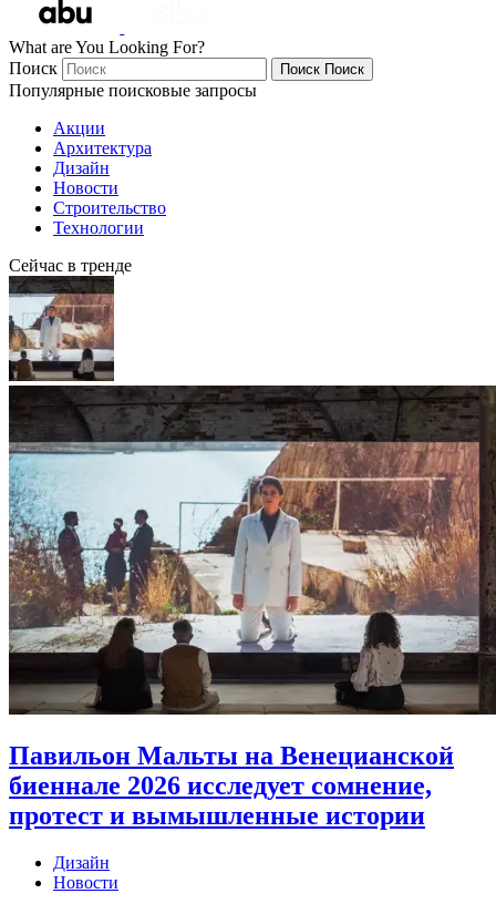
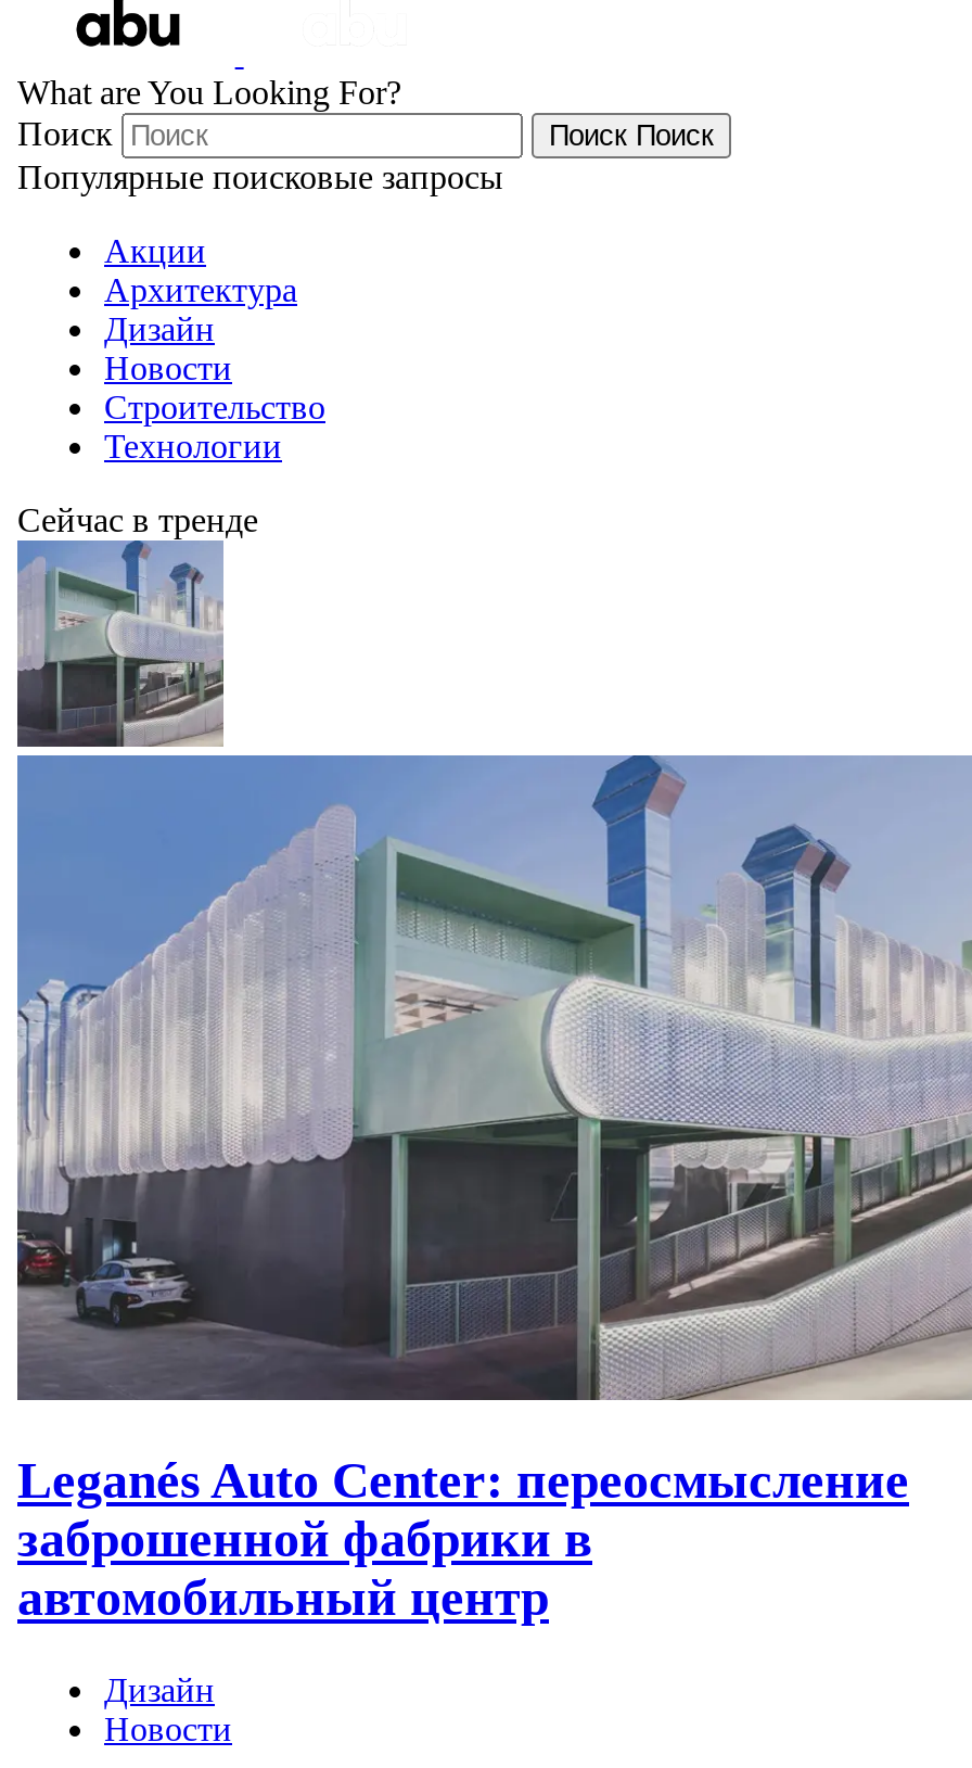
[8,278,493,830] [image] | Павильон Мальты на Венецианской | биеннале 2026 исследует сомнение, | протест и вымышленные истории -> [15,545,965,1626] [image] | Leganés Auto Center: переосмысление | заброшенной фабрики в | автомобильный центр

